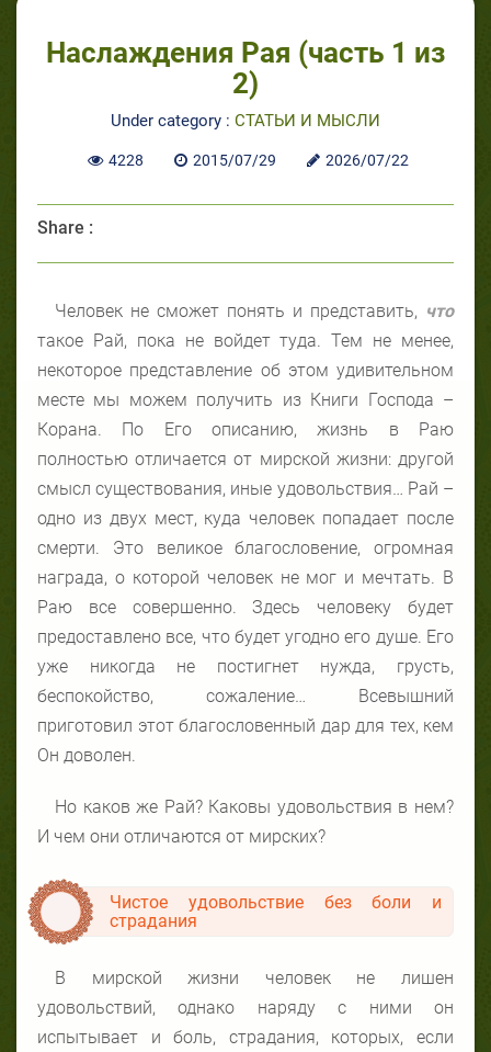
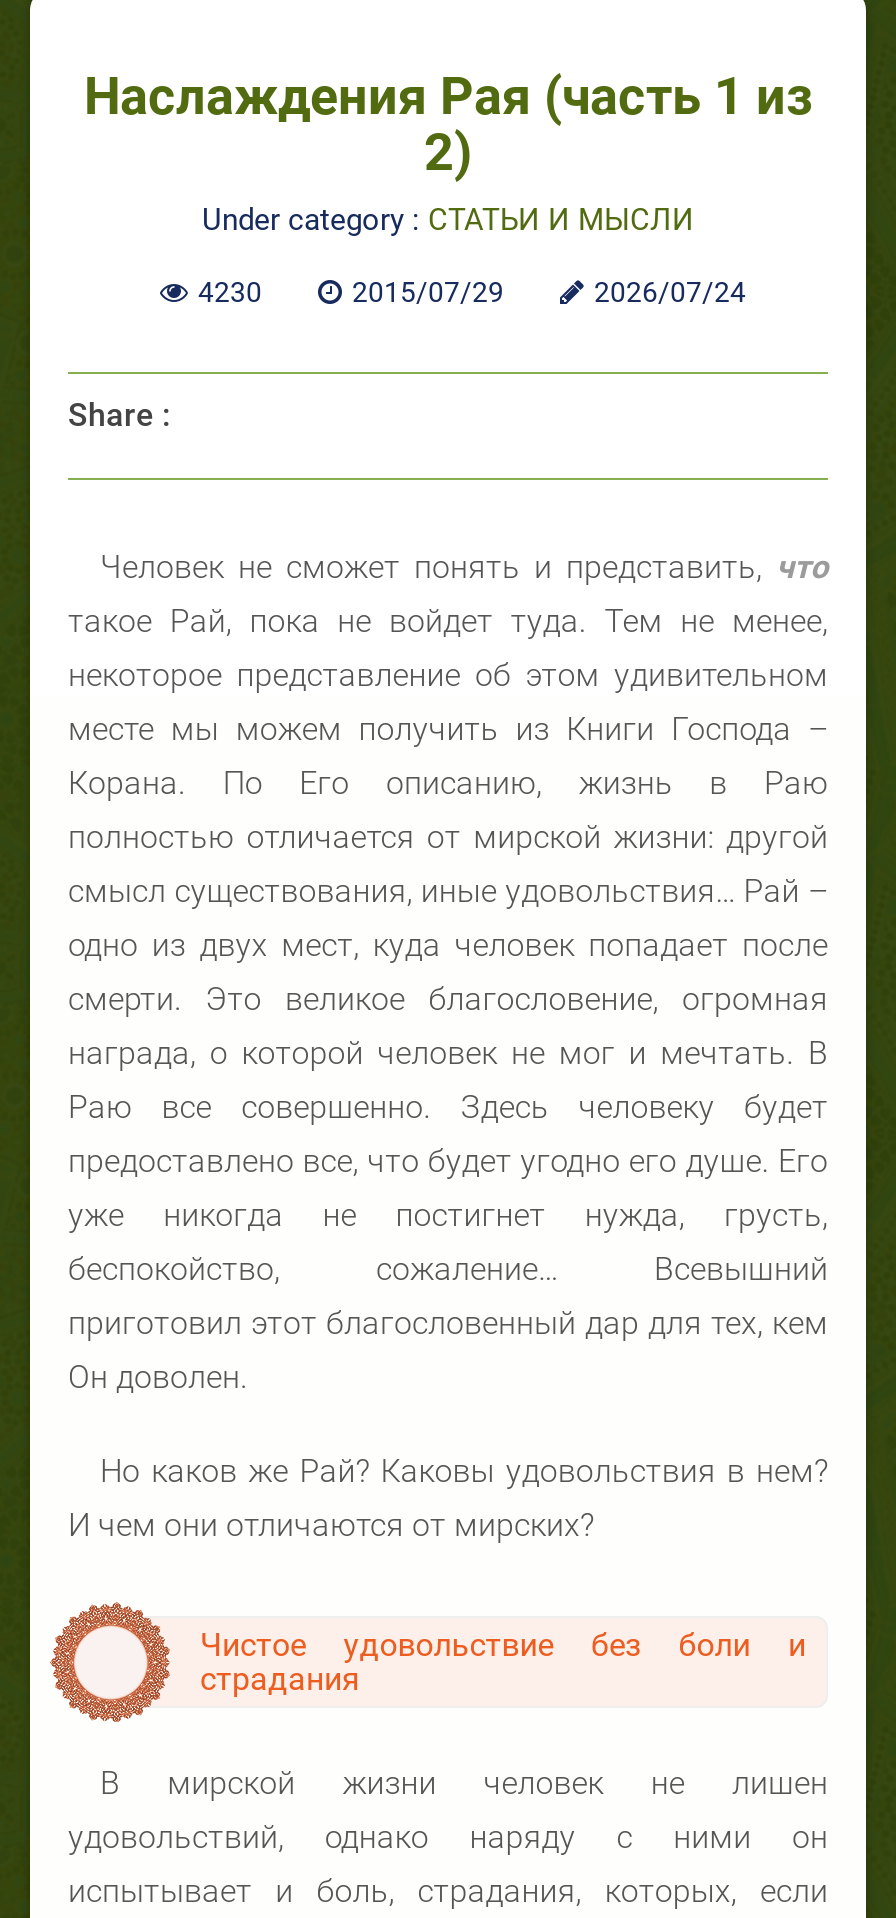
[109,151,144,169] 4228 -> [198,275,262,307] 4230
[326,151,409,169] 2026/07/22 -> [594,275,746,307] 2026/07/24

